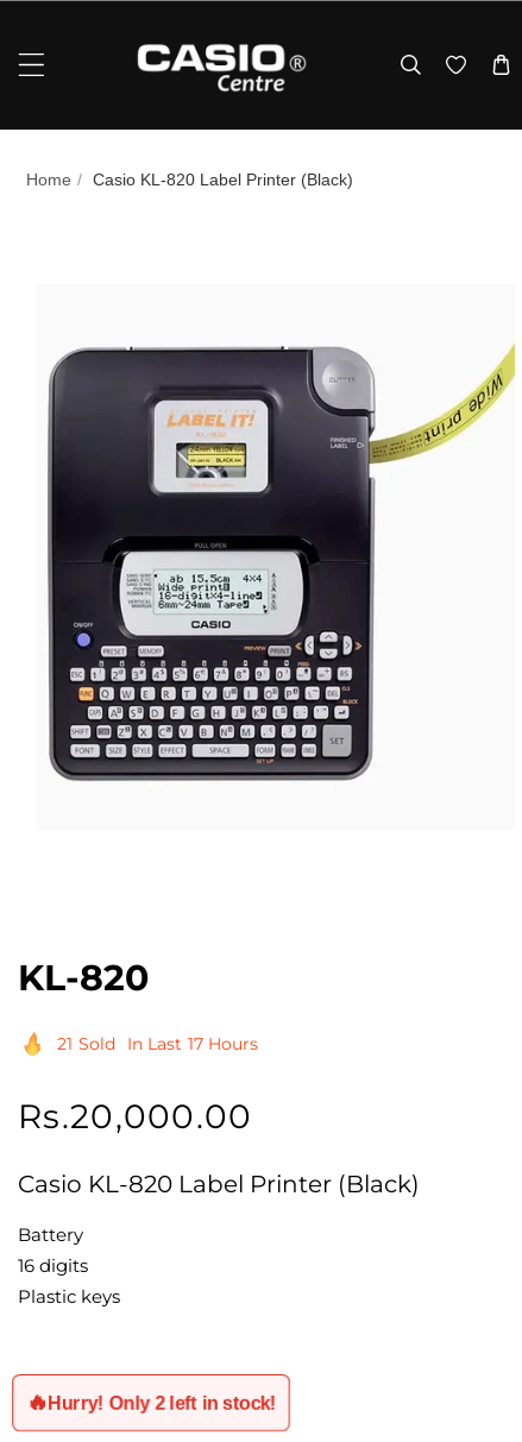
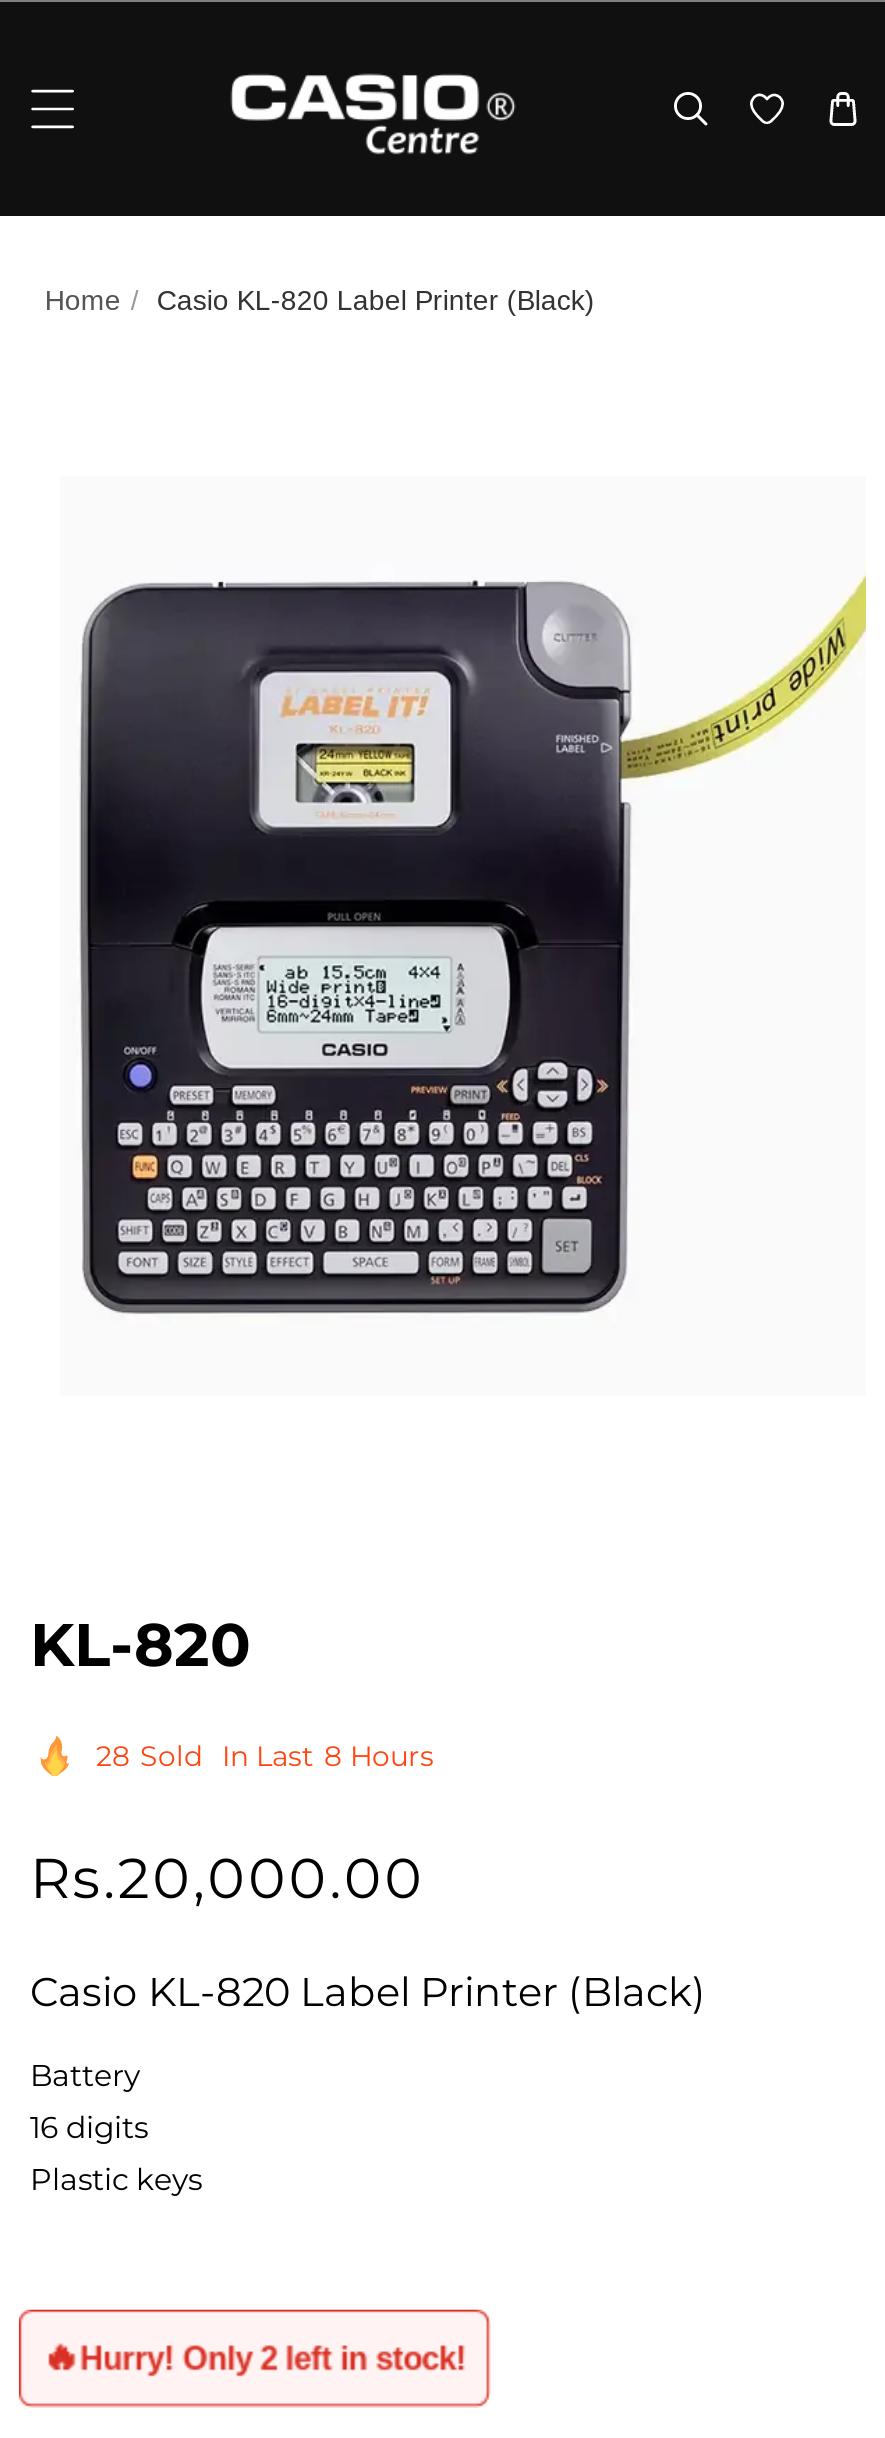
[57,1034,258,1055] 21 Sold In Last 17 Hours -> [96,1739,434,1775] 28 Sold In Last 8 Hours

